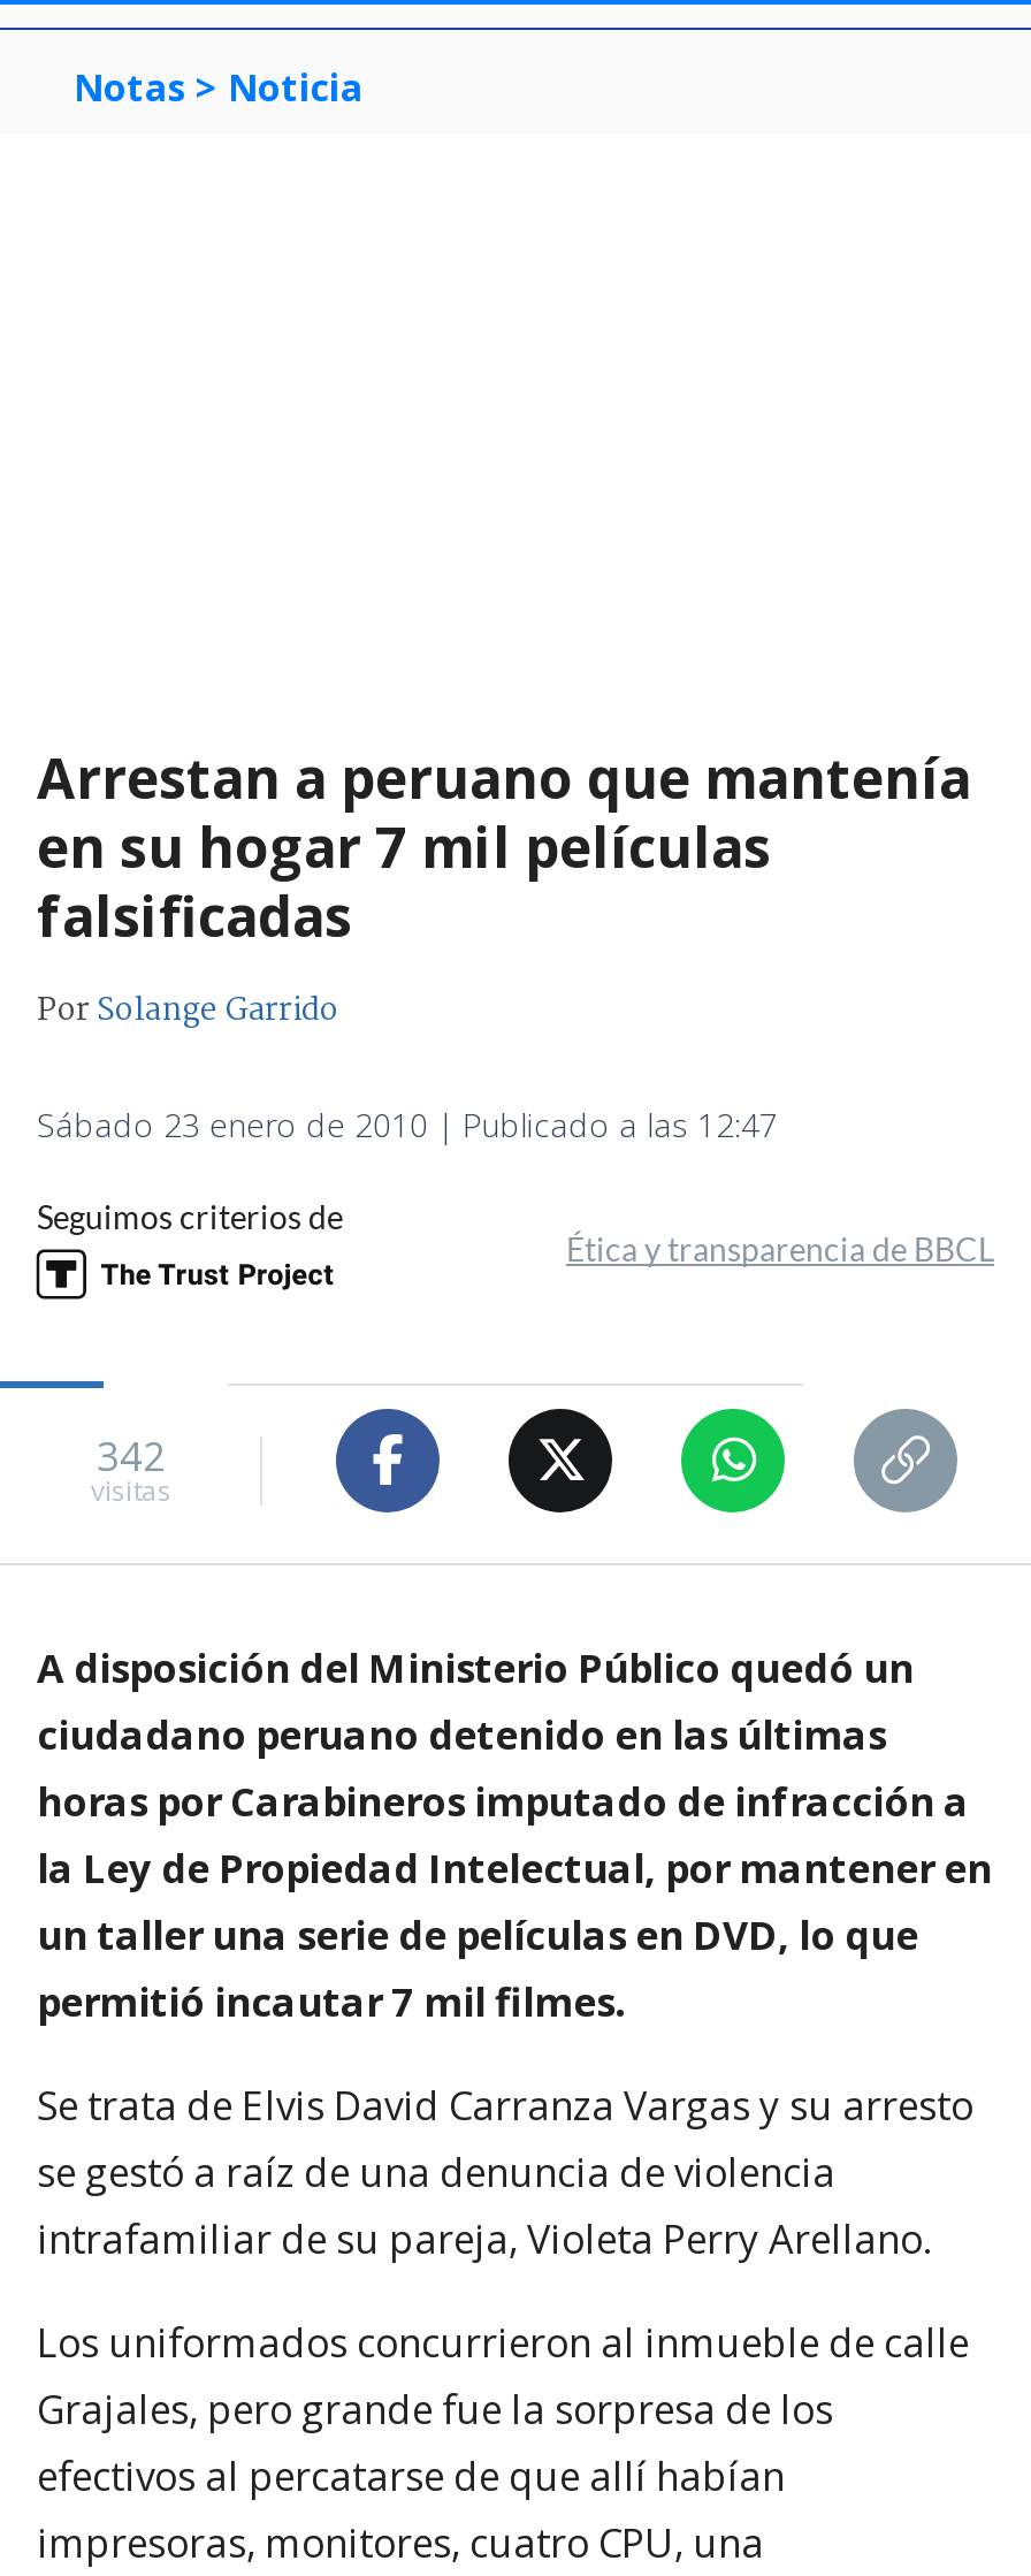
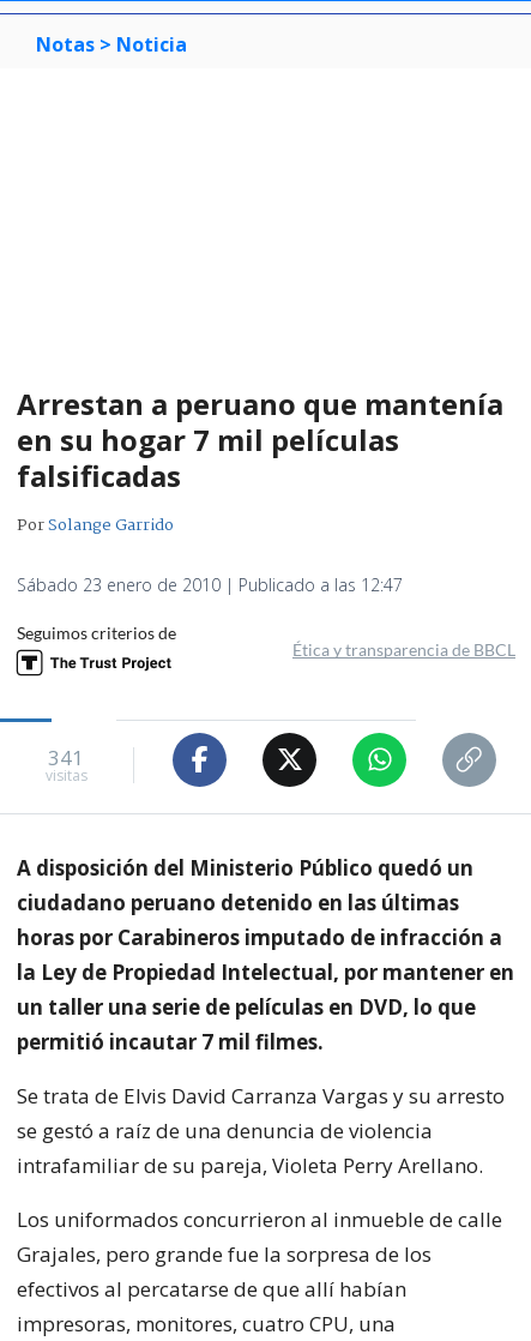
[97,1430,166,1483] 342 -> [48,744,84,772] 341

